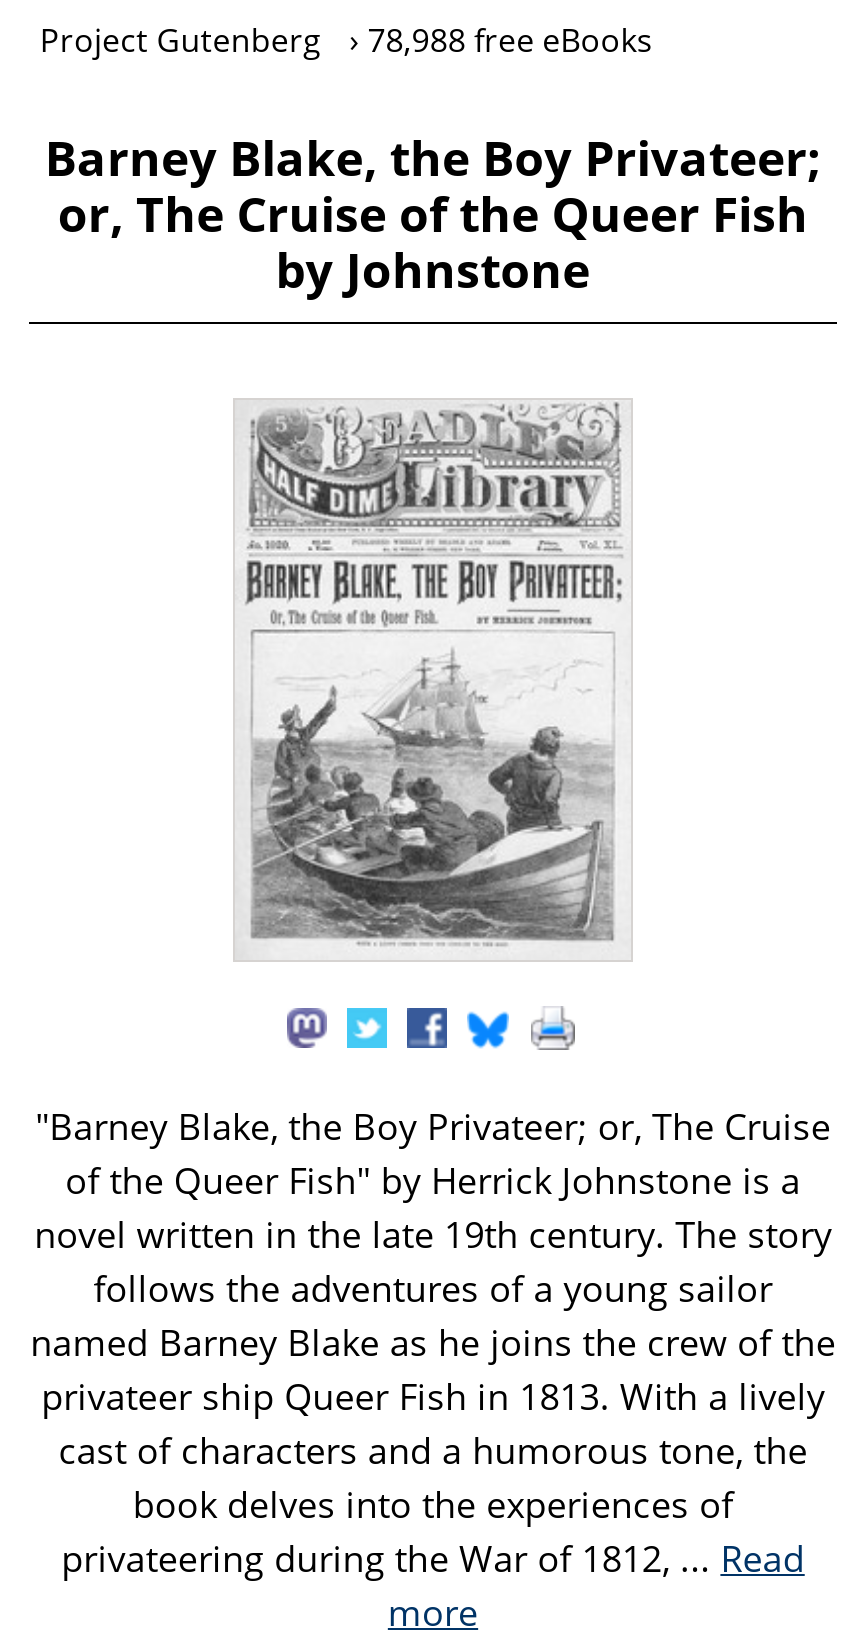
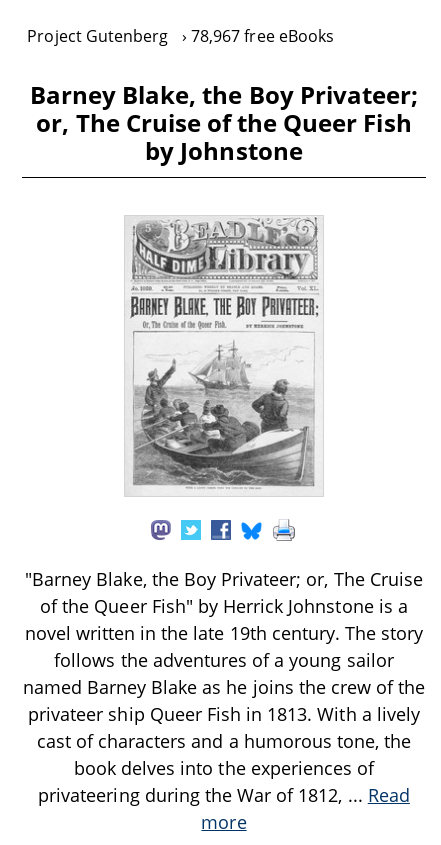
[40,18,653,62] Project Gutenberg 78,988 free eBooks -> [27,25,334,47] Project Gutenberg 78,967 free eBooks

